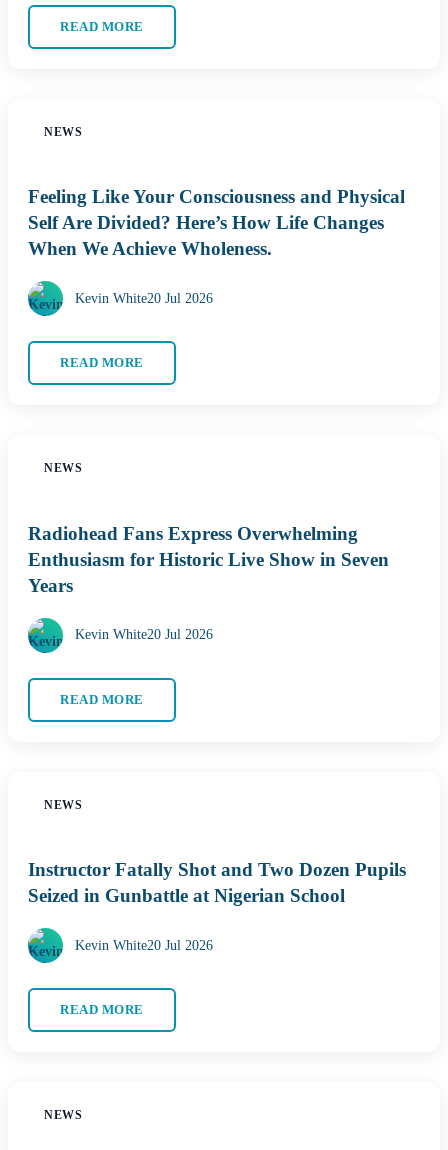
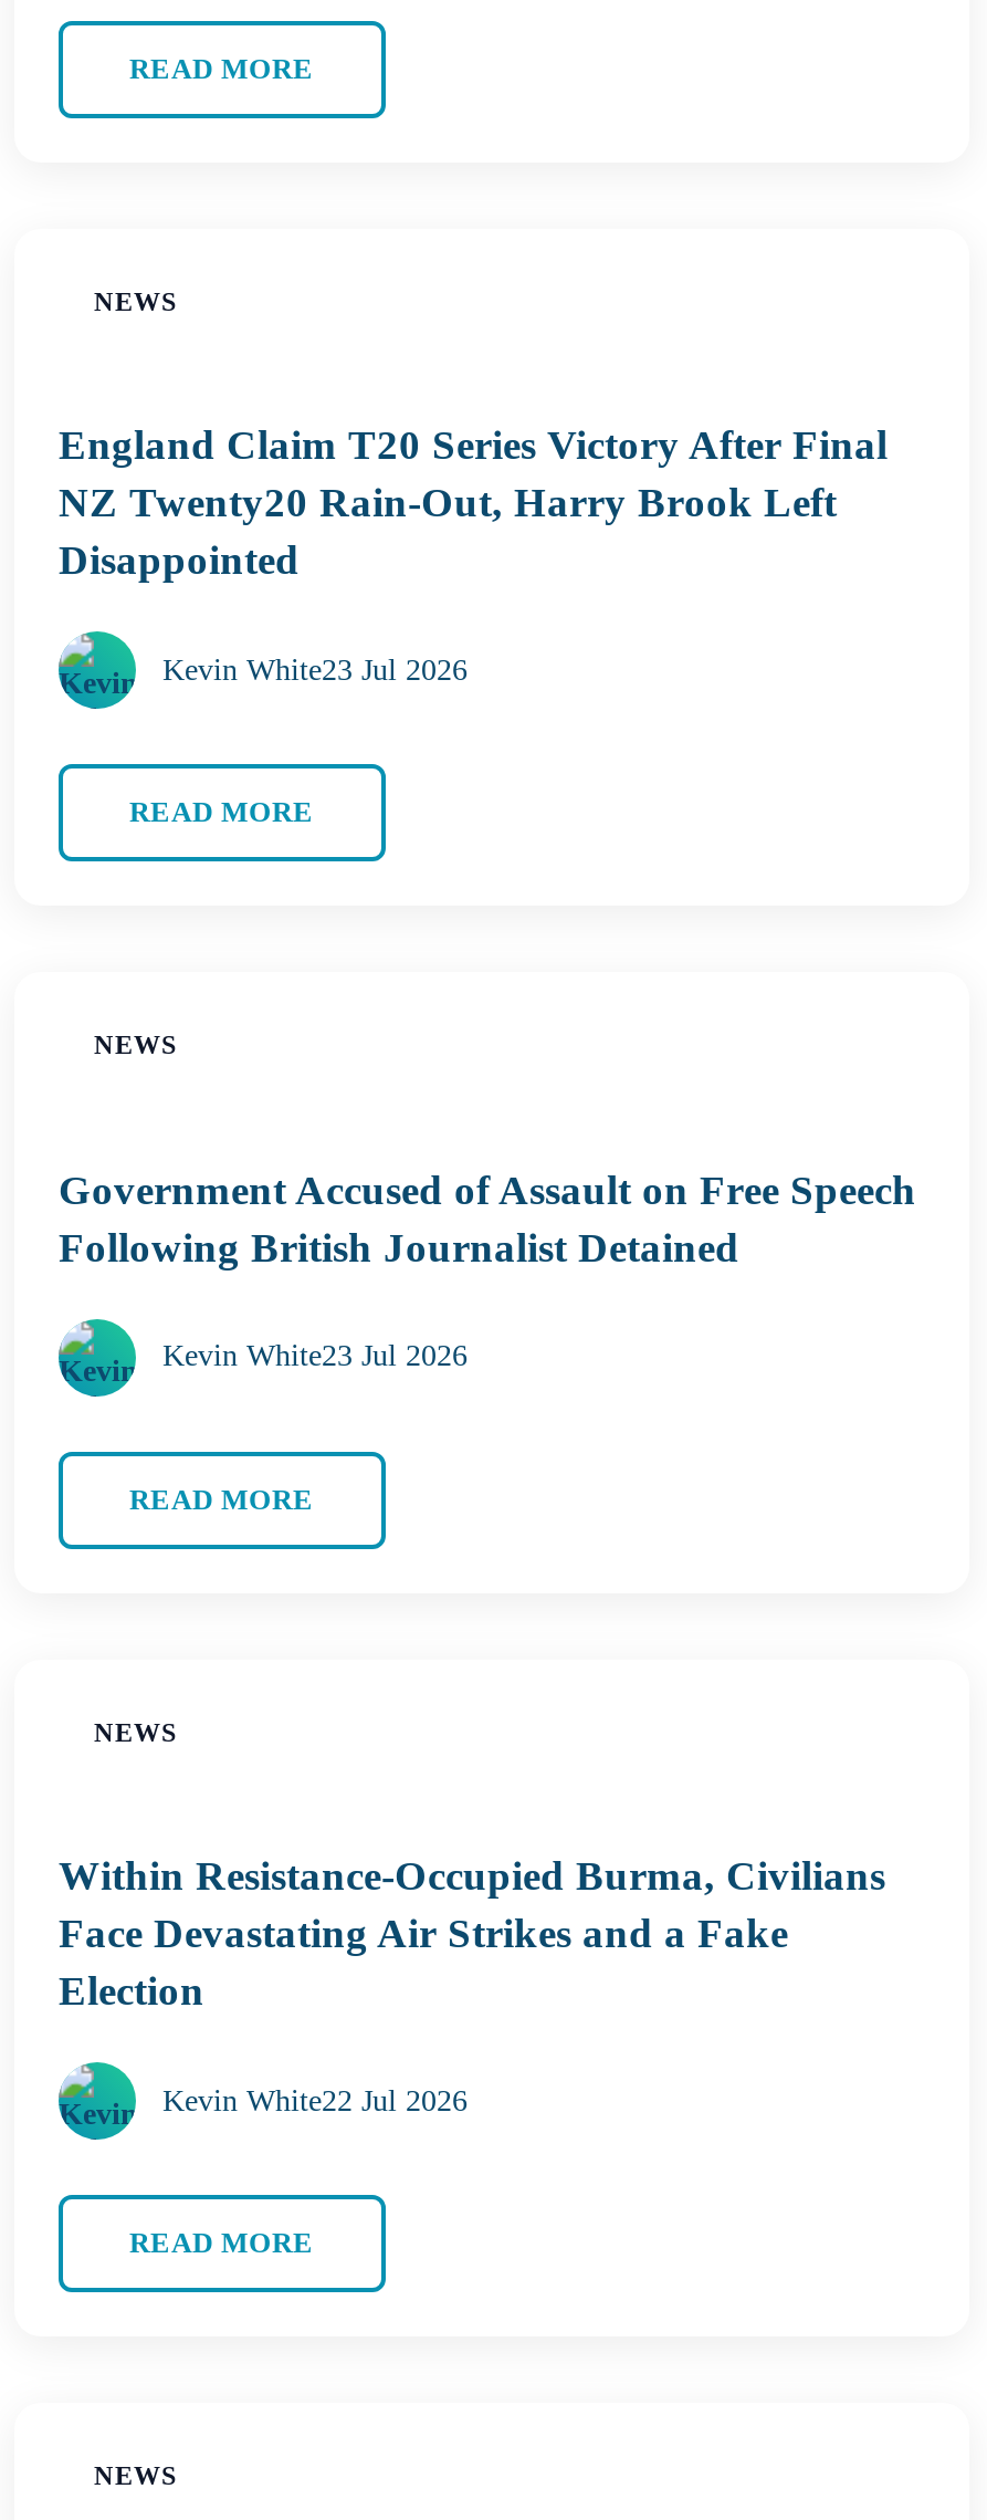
[28,186,405,259] Feeling Like Your Consciousness and Physical | Self Are Divided? Here’s How Life Changes | When We Achieve Wholeness. -> [59,422,888,584] England Claim T20 Series Victory After Final | NZ Twenty20 Rain-Out, Harry Brook Left | Disappointed
[75,291,213,306] Kevin White20 Jul 2026 -> [162,653,468,686] Kevin White23 Jul 2026
[28,523,389,596] Radiohead Fans Express Overwhelming | Enthusiasm for Historic Live Show in Seven | Years -> [59,1166,916,1270] Government Accused of Assault on Free Speech | Following British Journalist Detained
moved [27,617,143,812] -> [56,1317,314,1747]: [image] | READ MORE | NEWS
[75,627,213,642] Kevin White20 Jul 2026 -> [162,1339,468,1372] Kevin White23 Jul 2026
[28,859,406,906] Instructor Fatally Shot and Two Dozen Pupils | Seized in Gunbattle at Nigerian School -> [59,1853,885,2014] Within Resistance-Occupied Burma, Civilians | Face Devastating Air Strikes and a Fake | Election
[75,937,213,952] Kevin White20 Jul 2026 -> [162,2083,468,2116] Kevin White22 Jul 2026

